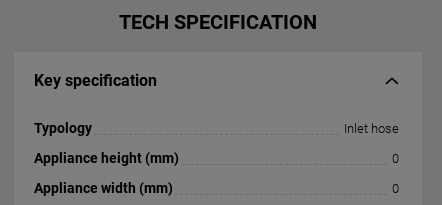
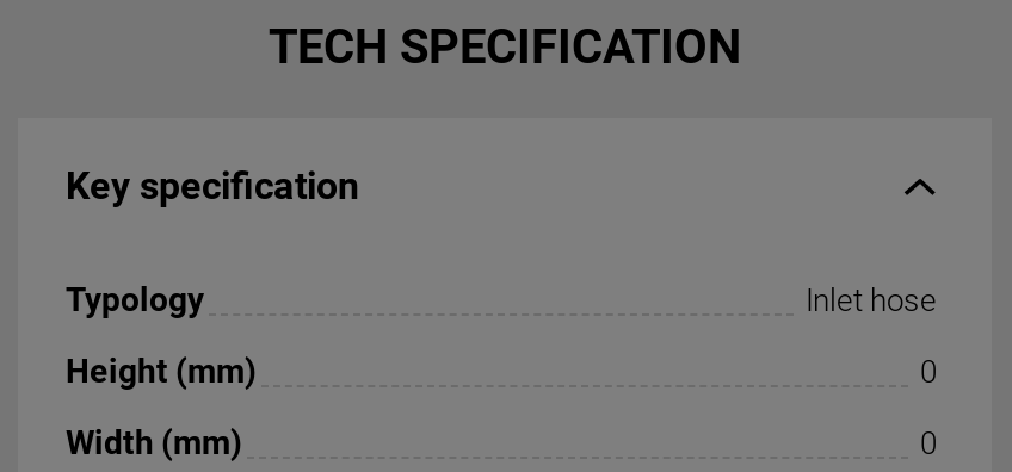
[34,150,179,166] Appliance height (mm) -> [66,352,257,390] Height (mm)
[34,180,173,196] Appliance width (mm) -> [66,423,242,461] Width (mm)

